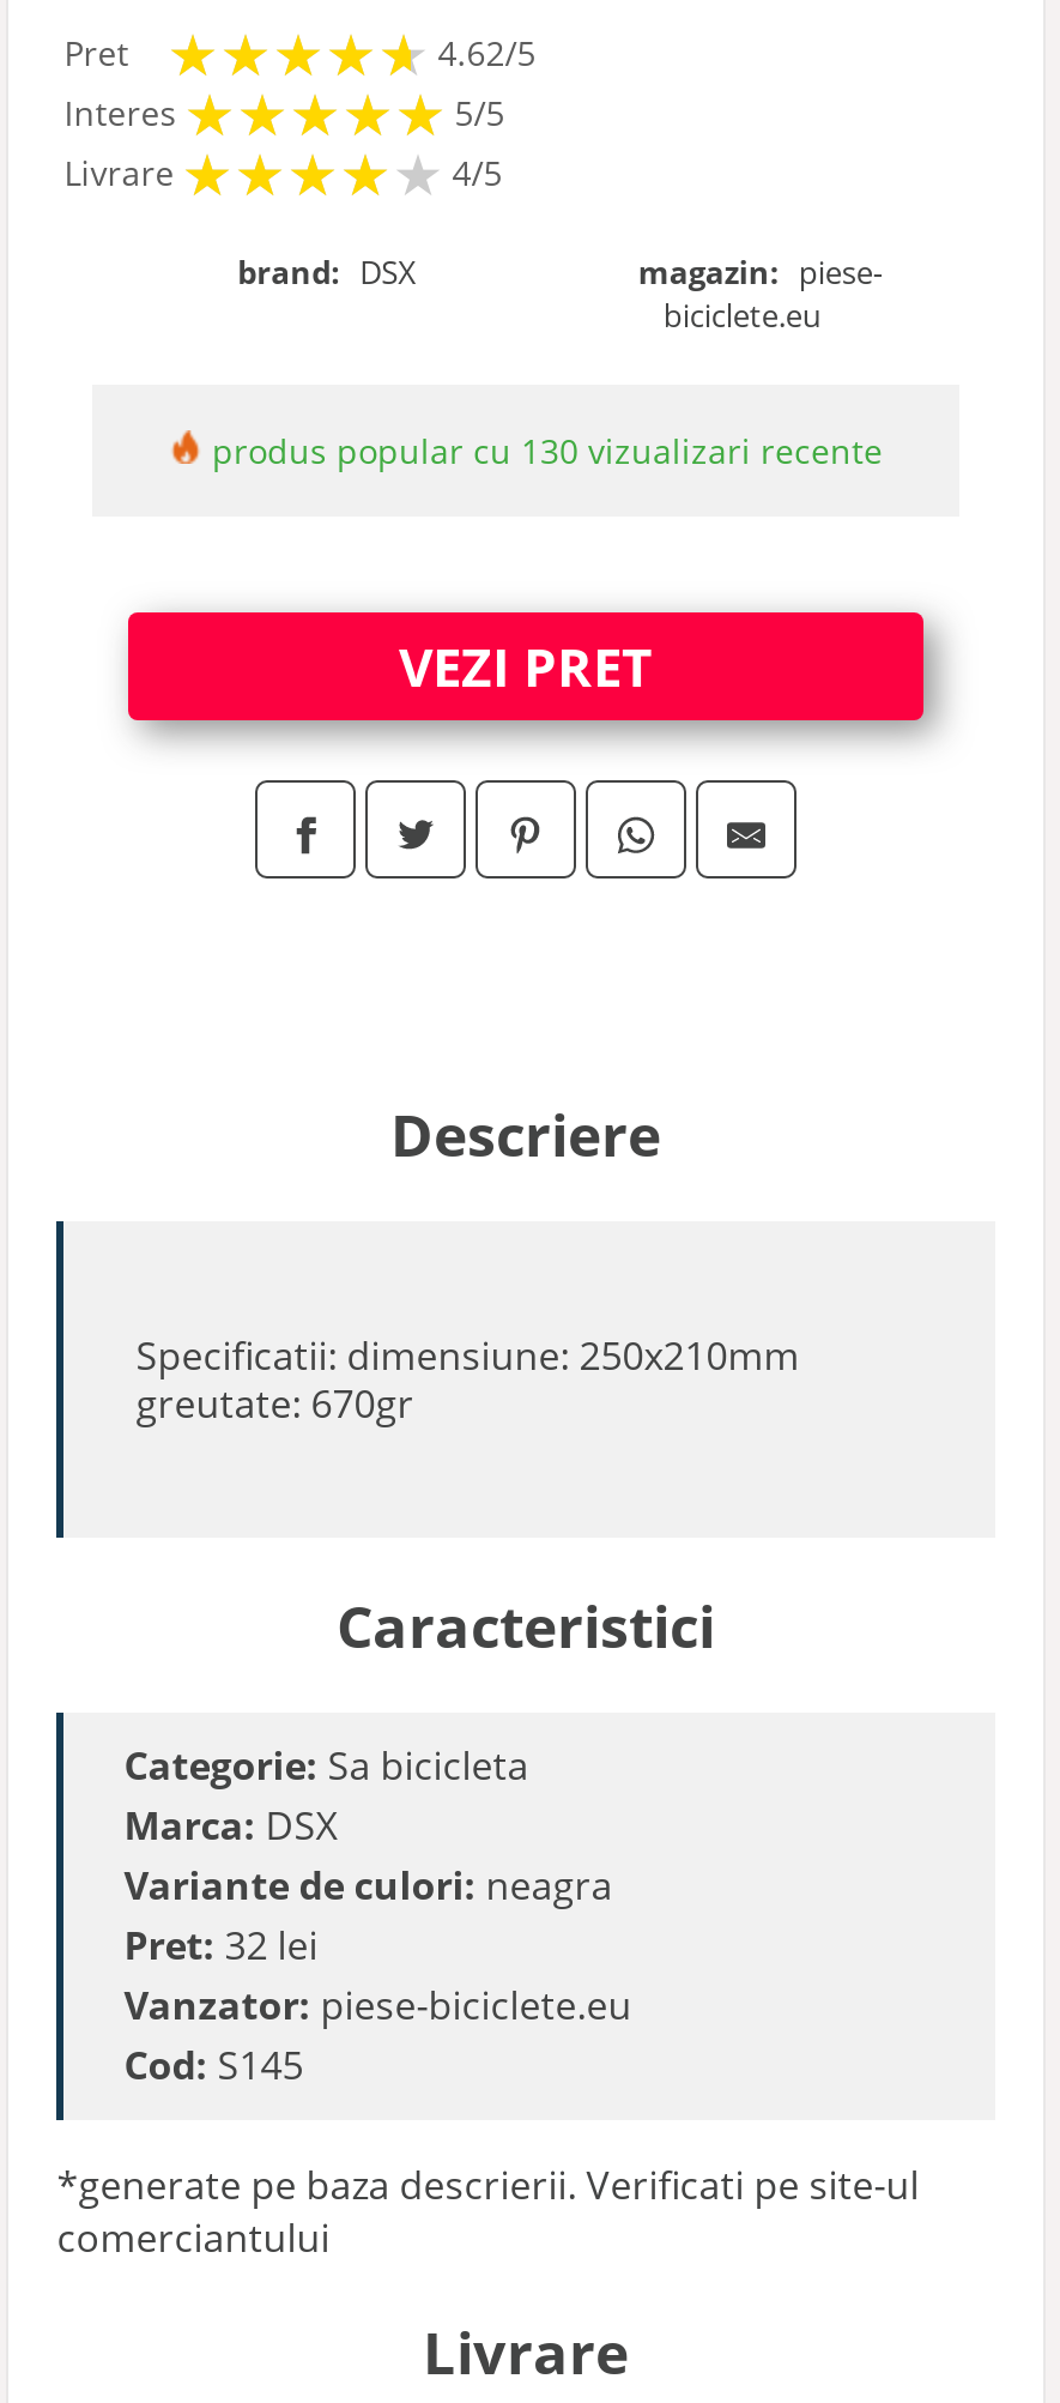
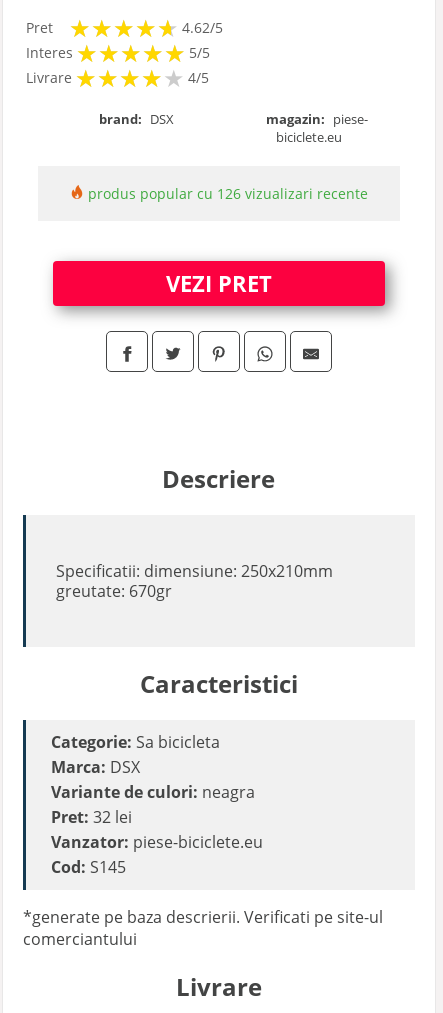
[202,428,883,473] produs popular cu 130 vizualizari recente -> [84,184,368,203] produs popular cu 126 vizualizari recente

